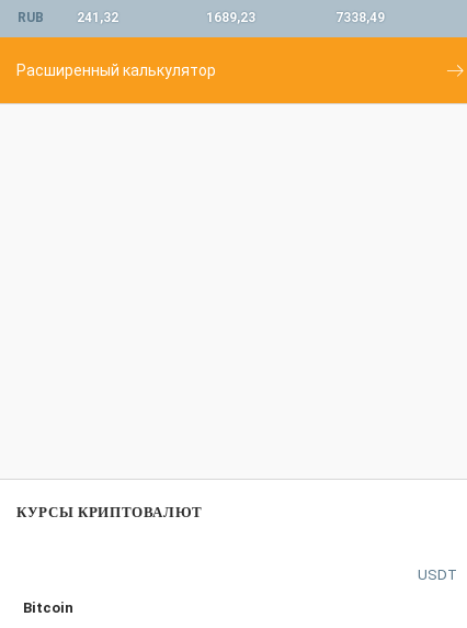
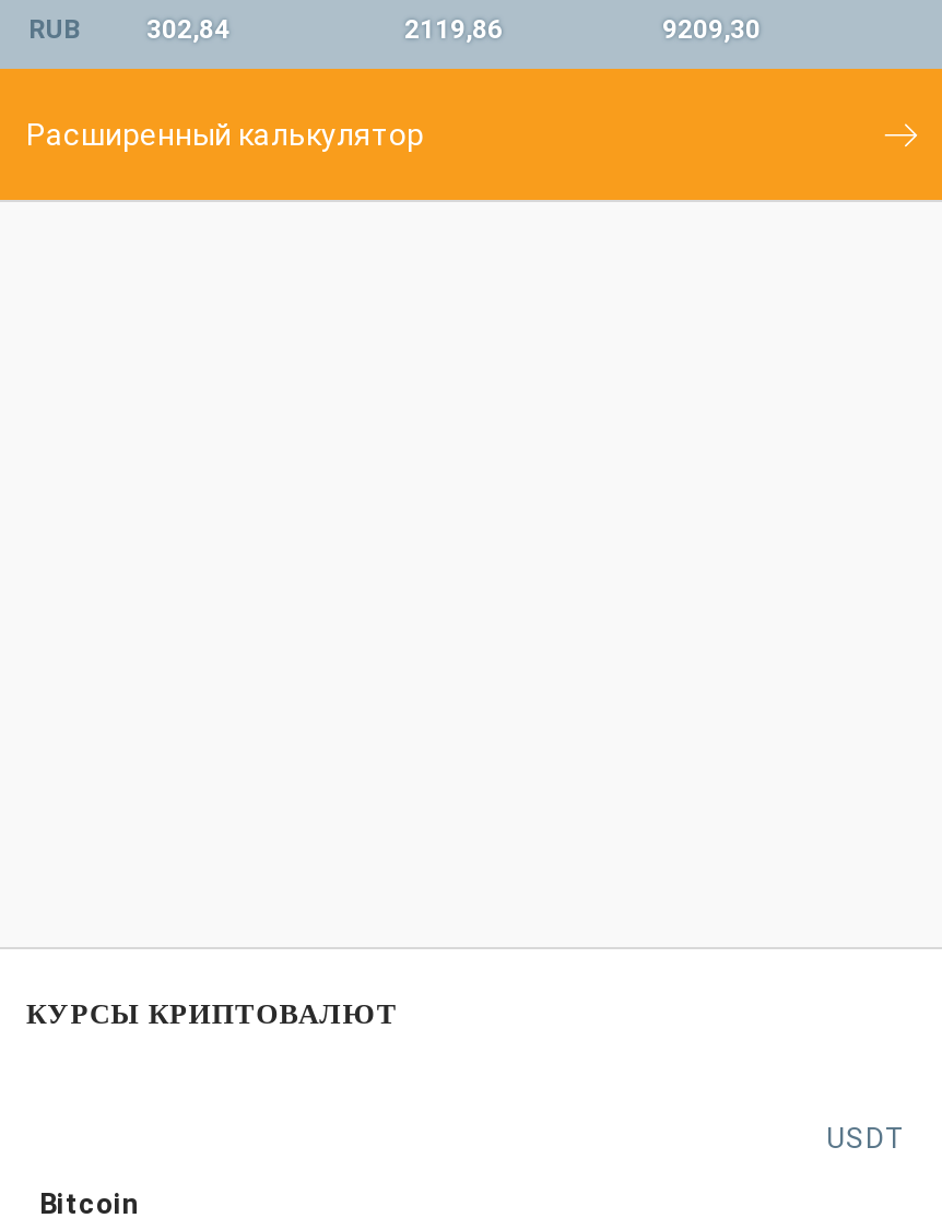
[77,10,118,25] 241,32 -> [146,14,229,44] 302,84
[206,10,255,25] 1689,23 -> [404,14,503,44] 2119,86
[335,10,385,25] 7338,49 -> [662,14,761,44] 9209,30

